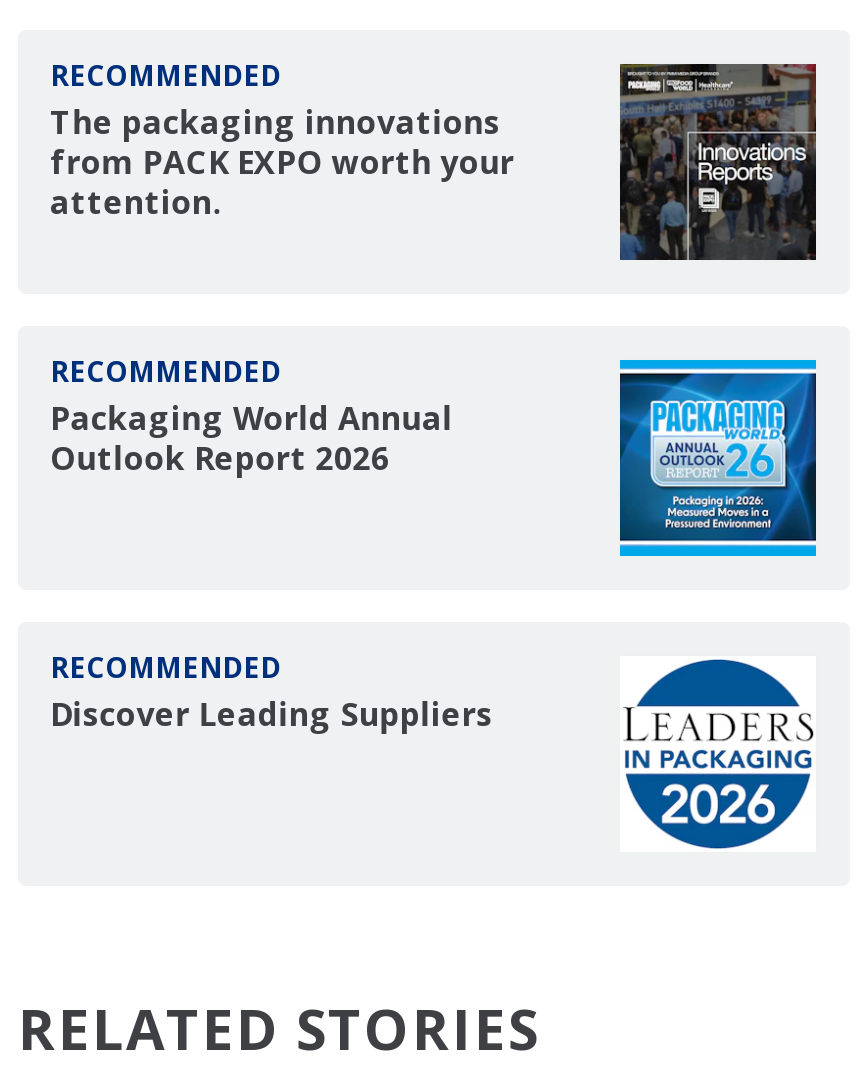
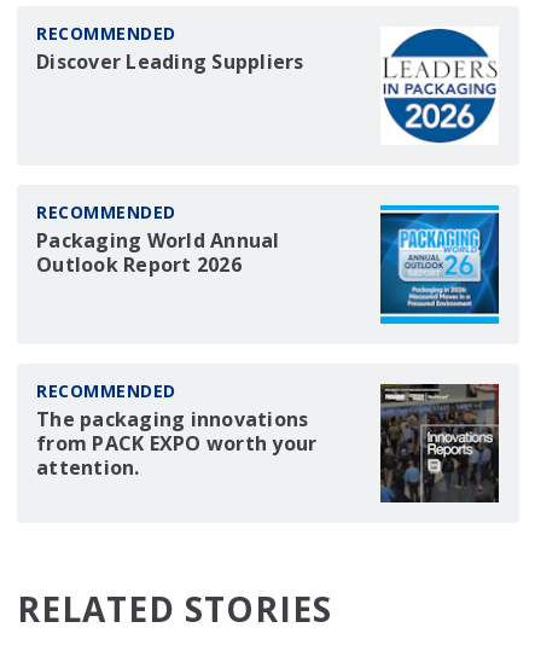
moved [50,100,514,224] -> [36,406,317,481]: The packaging innovations | from PACK EXPO worth your | attention.
moved [620,656,816,852] -> [380,27,499,145]: [image]
moved [50,692,493,736] -> [36,48,304,75]: Discover Leading Suppliers

